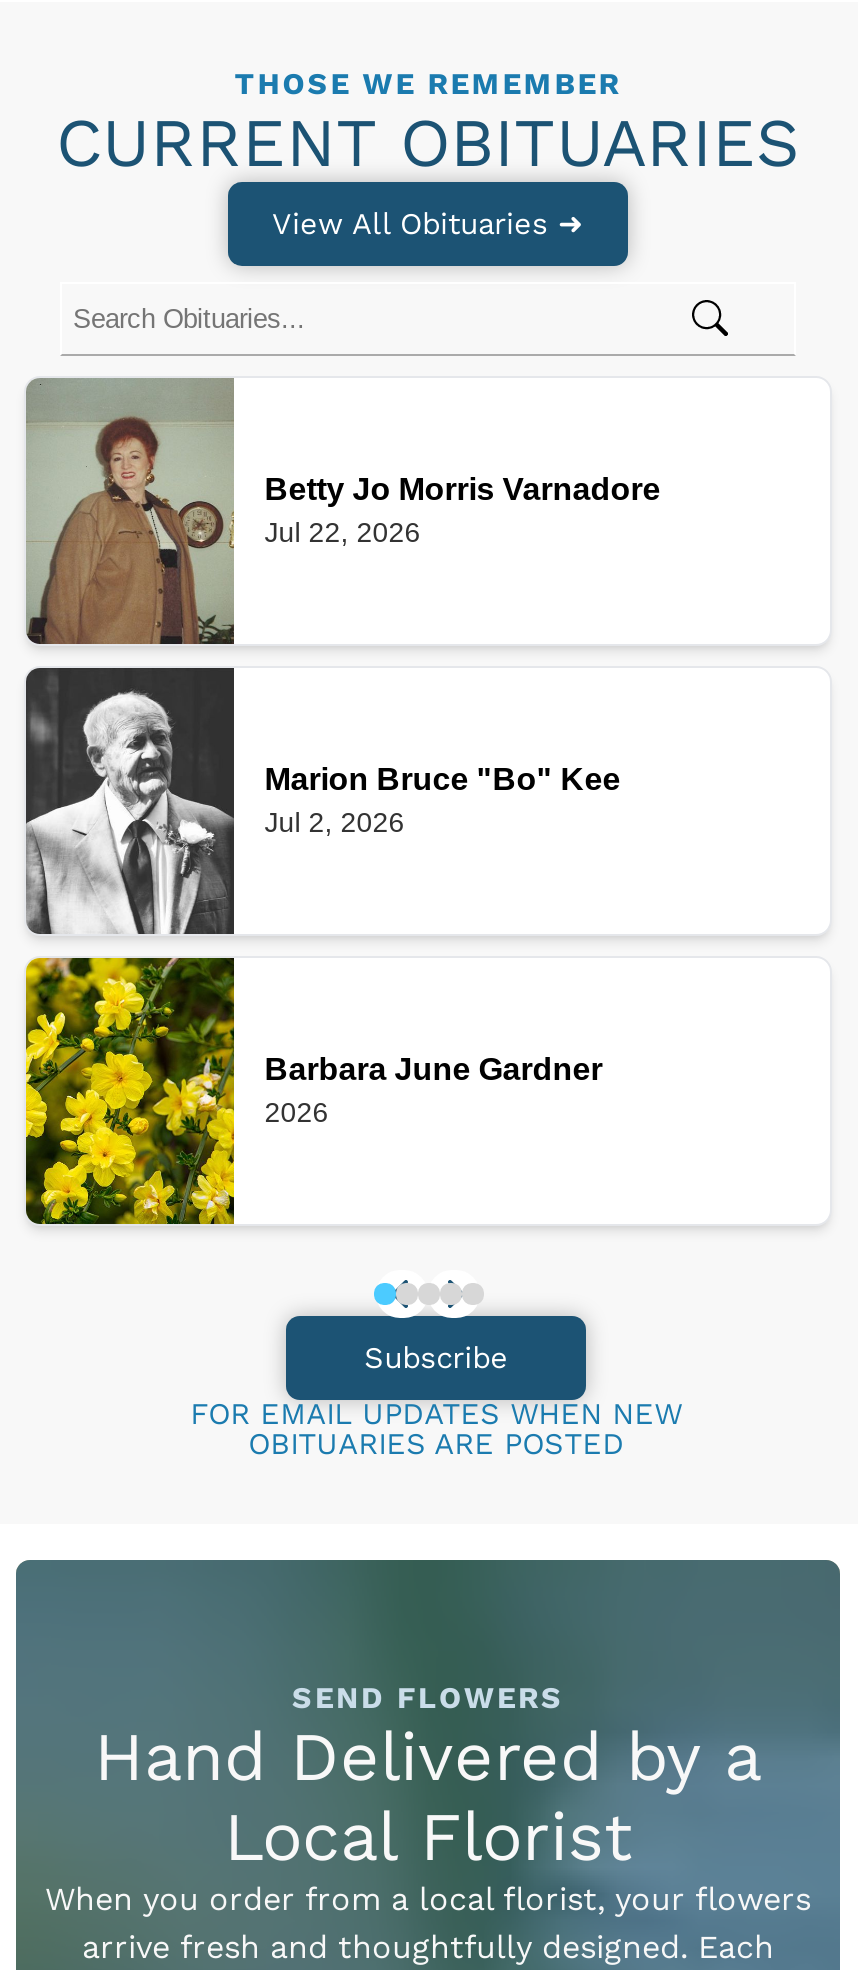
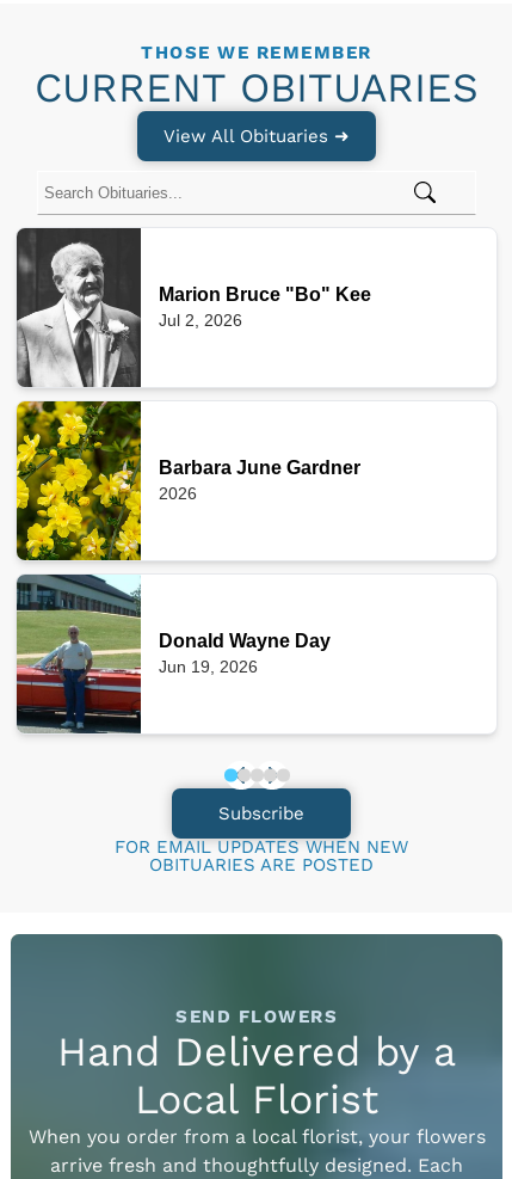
[28,380,660,646] [image] | Betty Jo Morris Varnadore | Jul 22, 2026 -> none
moved [22,762,620,1228] -> [14,284,371,563]: [image] | Marion Bruce "Bo" Kee | Jul 2, 2026 | Barbara June Gardner | 2026
none -> [16,573,331,735] [image] | Donald Wayne Day | Jun 19, 2026

